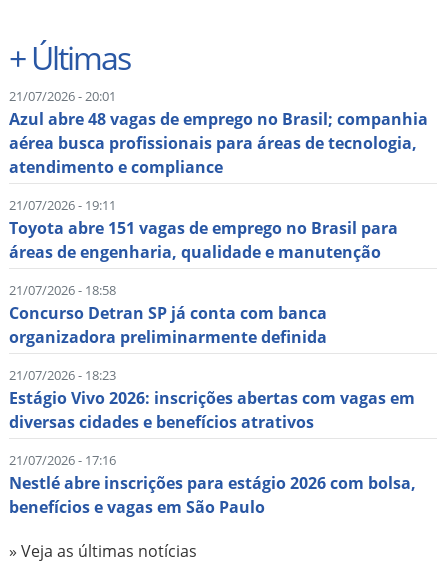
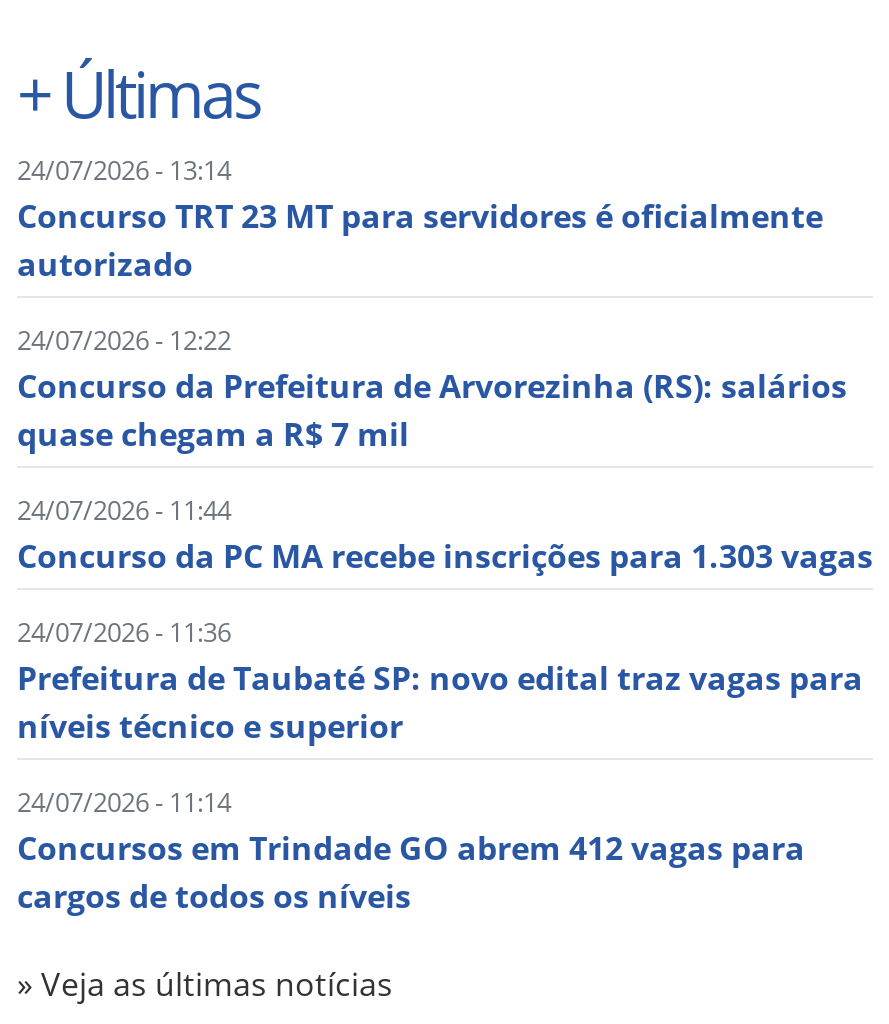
[9,87,428,178] 21/07/2026 - 20:01 | Azul abre 48 vagas de emprego no Brasil; companhia | aérea busca profissionais para áreas de tecnologia, | atendimento e compliance -> [17,152,823,286] 24/07/2026 - 13:14 | Concurso TRT 23 MT para servidores é oficialmente | autorizado
[9,196,398,263] 21/07/2026 - 19:11 | Toyota abre 151 vagas de emprego no Brasil para | áreas de engenharia, qualidade e manutenção -> [17,322,847,456] 24/07/2026 - 12:22 | Concurso da Prefeitura de Arvorezinha (RS): salários | quase chegam a R$ 7 mil
[9,281,327,348] 21/07/2026 - 18:58 | Concurso Detran SP já conta com banca | organizadora preliminarmente definida -> [17,492,873,578] 24/07/2026 - 11:44 | Concurso da PC MA recebe inscrições para 1.303 vagas
[9,366,415,433] 21/07/2026 - 18:23 | Estágio Vivo 2026: inscrições abertas com vagas em | diversas cidades e benefícios atrativos -> [17,614,863,748] 24/07/2026 - 11:36 | Prefeitura de Taubaté SP: novo edital traz vagas para | níveis técnico e superior
[9,451,416,518] 21/07/2026 - 17:16 | Nestlé abre inscrições para estágio 2026 com bolsa, | benefícios e vagas em São Paulo -> [17,784,805,918] 24/07/2026 - 11:14 | Concursos em Trindade GO abrem 412 vagas para | cargos de todos os níveis

